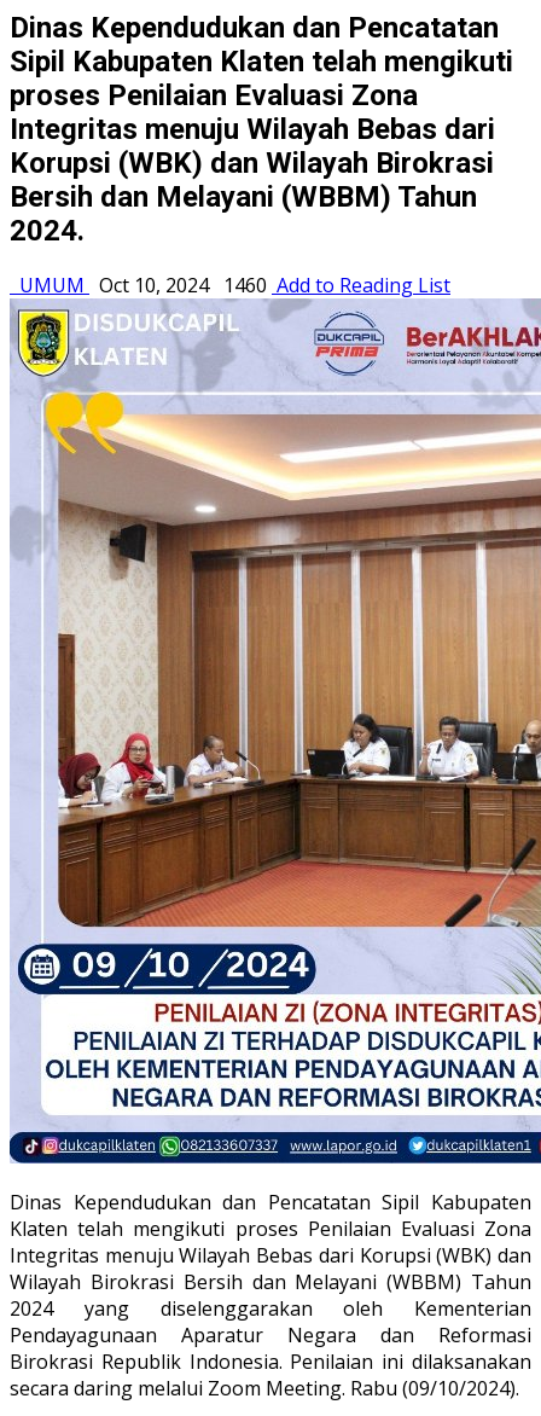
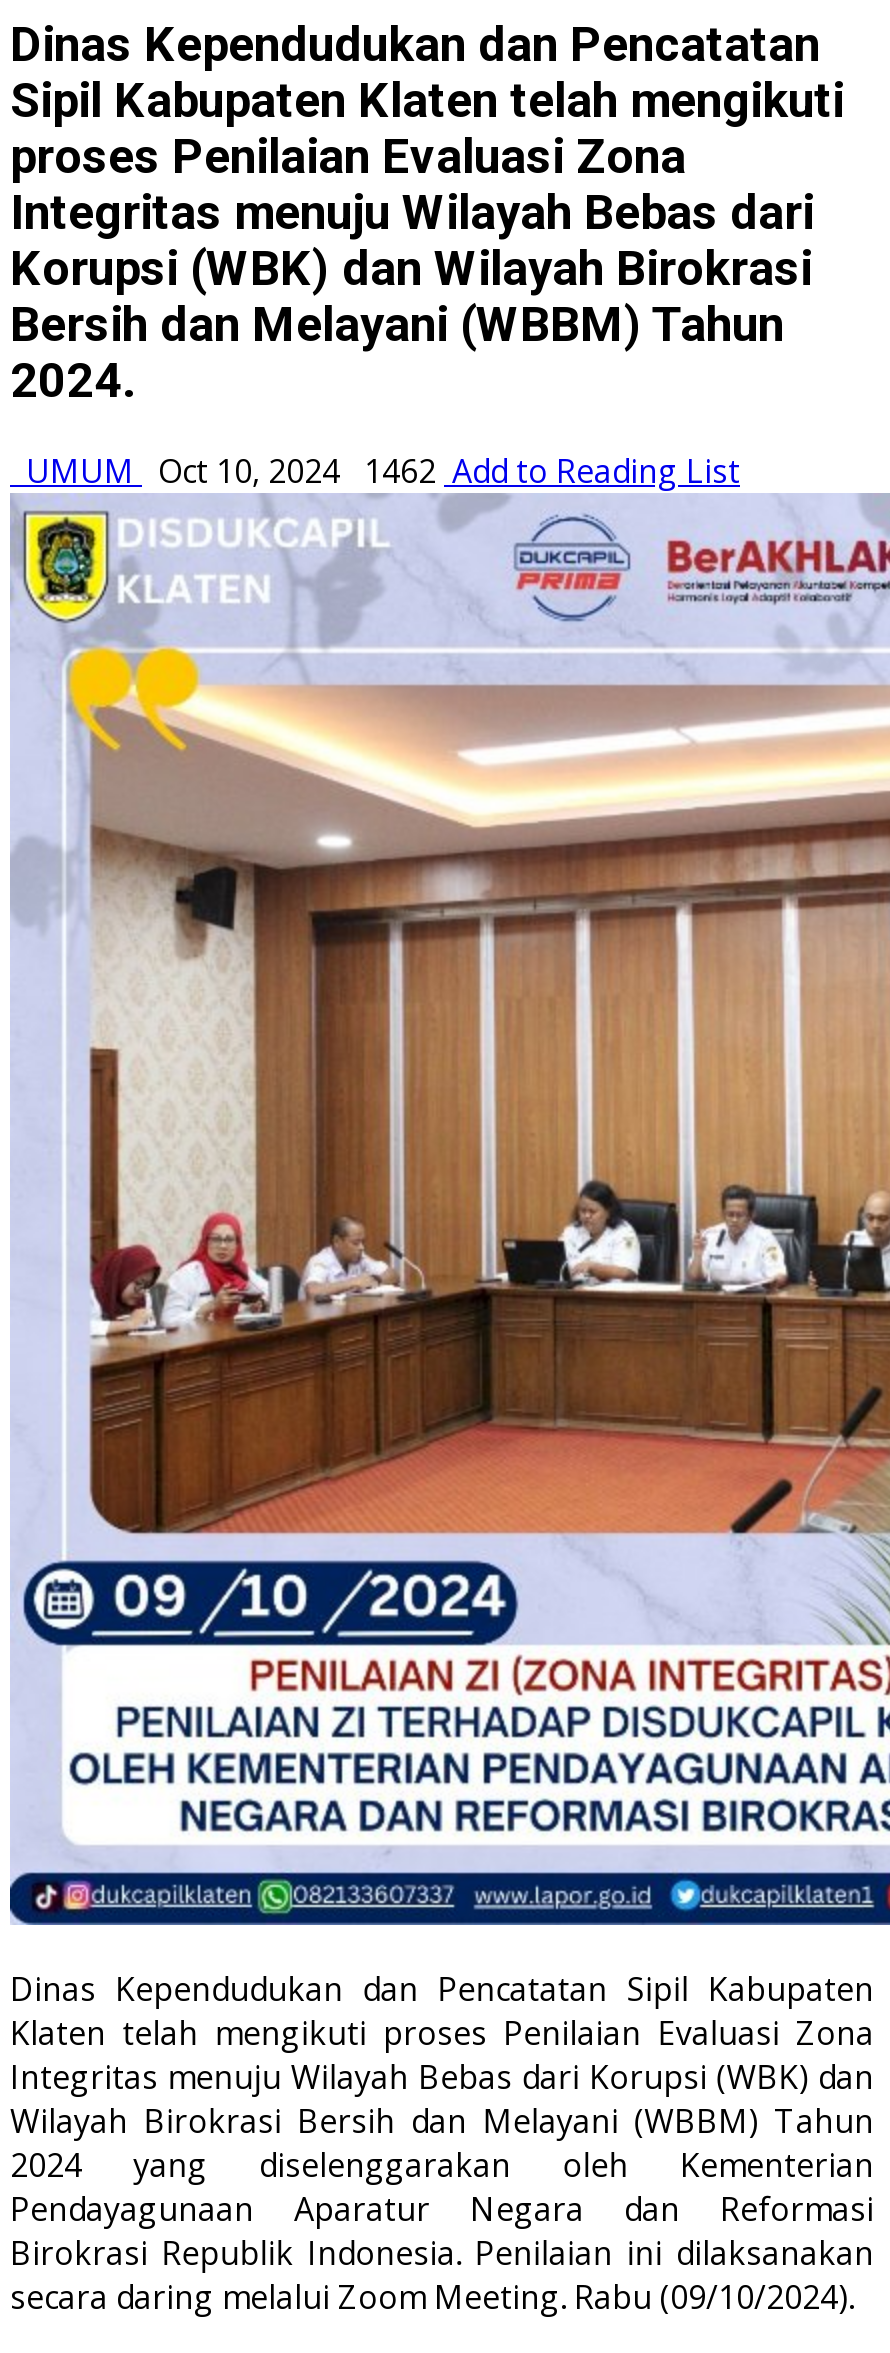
[10,272,450,298] UMUM Oct 10, 2024 1460 Add to Reading List -> [10,449,740,493] UMUM Oct 10, 2024 1462 Add to Reading List

